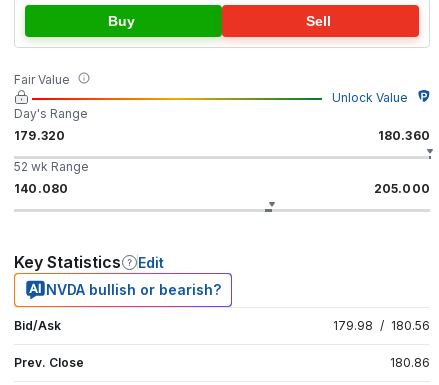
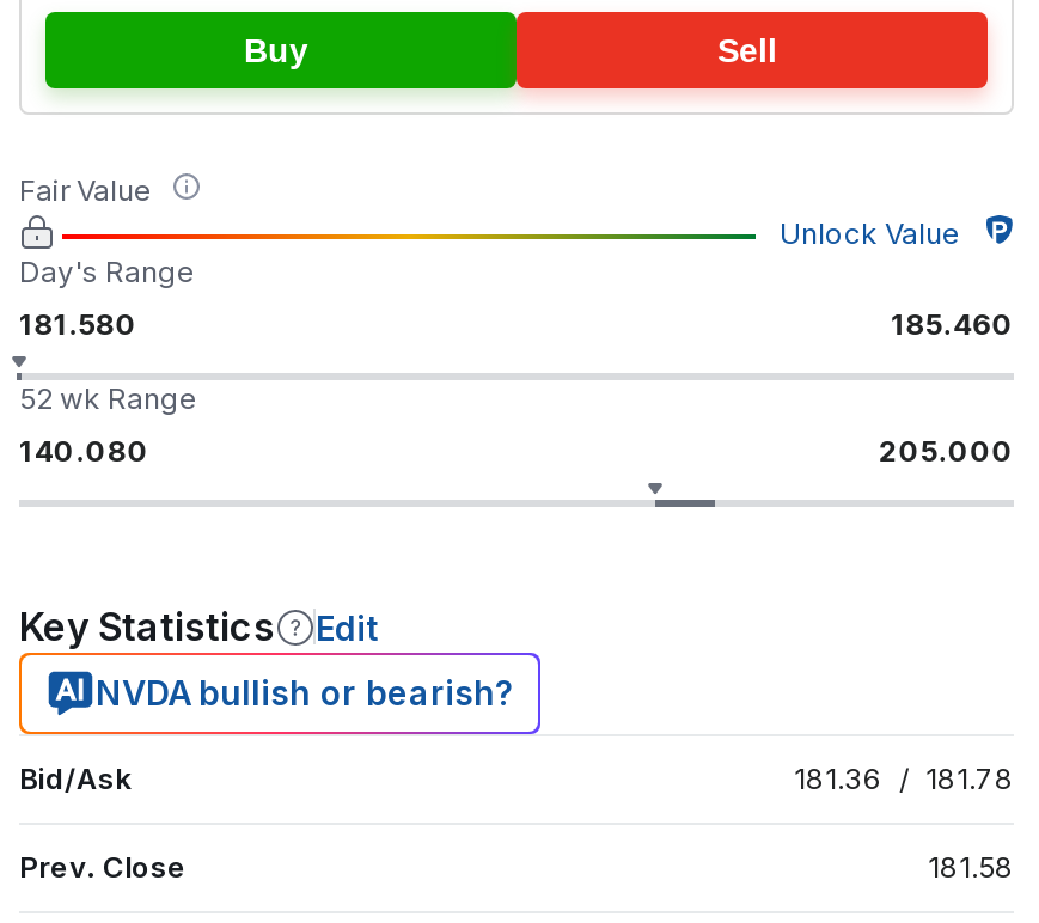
[14,128,65,143] 179.320 -> [19,306,137,341] 181.580
[378,128,430,143] 180.360 -> [891,306,1014,341] 185.460
[333,318,430,333] 179.98 / 180.56 -> [794,760,1014,796] 181.36 / 181.78
[390,355,430,370] 180.86 -> [928,848,1014,884] 181.58

